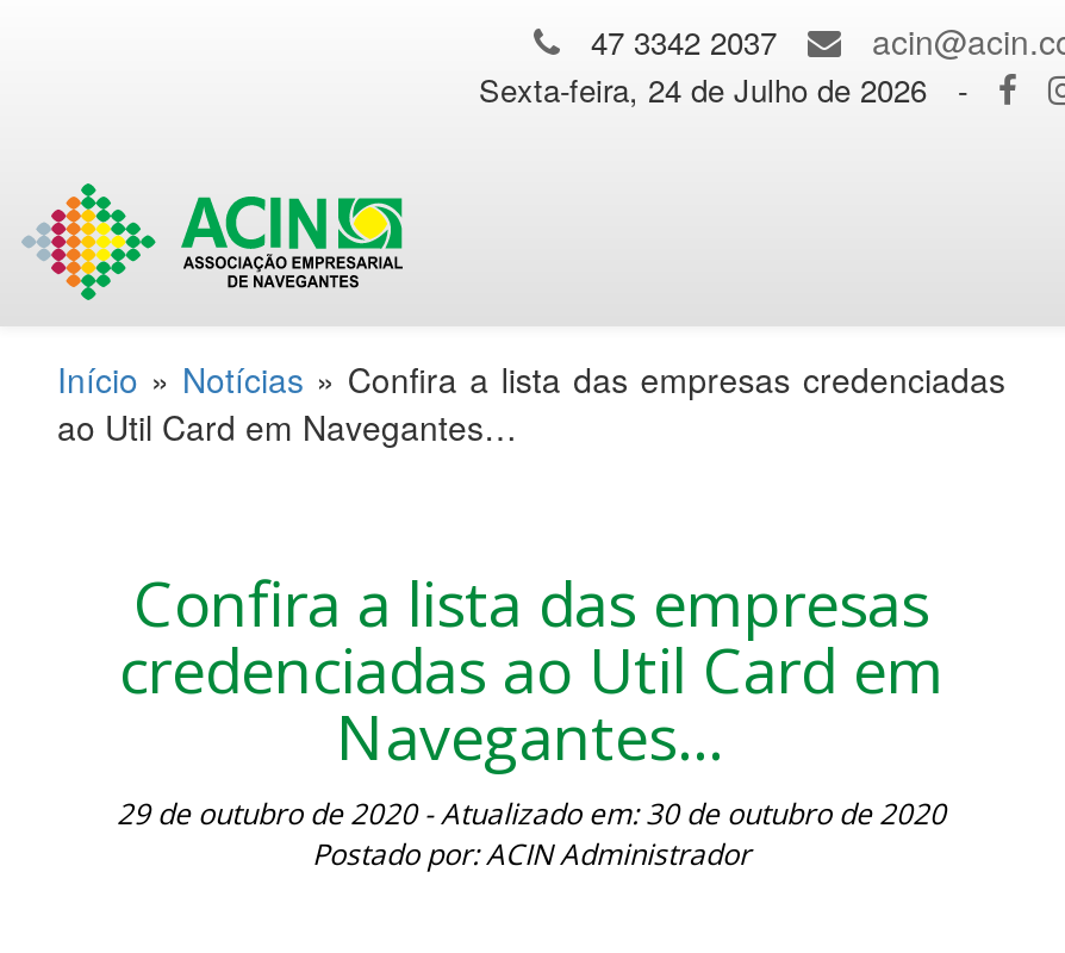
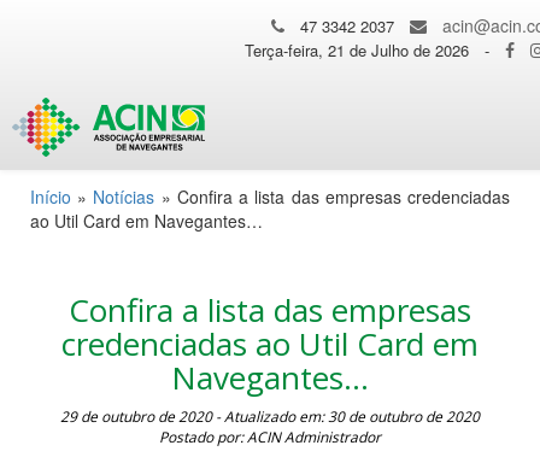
[479,67,927,112] Sexta-feira, 24 de Julho de 2026 -> [245,39,469,61] Terça-feira, 21 de Julho de 2026

